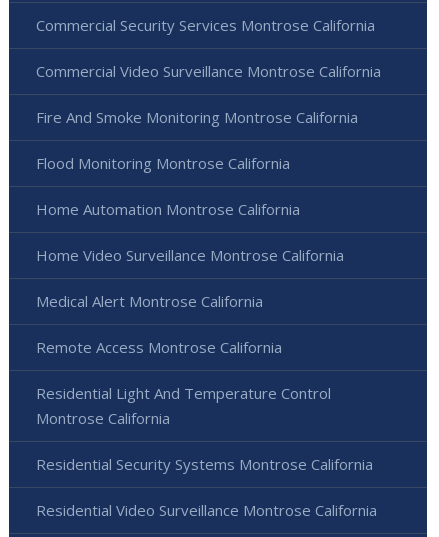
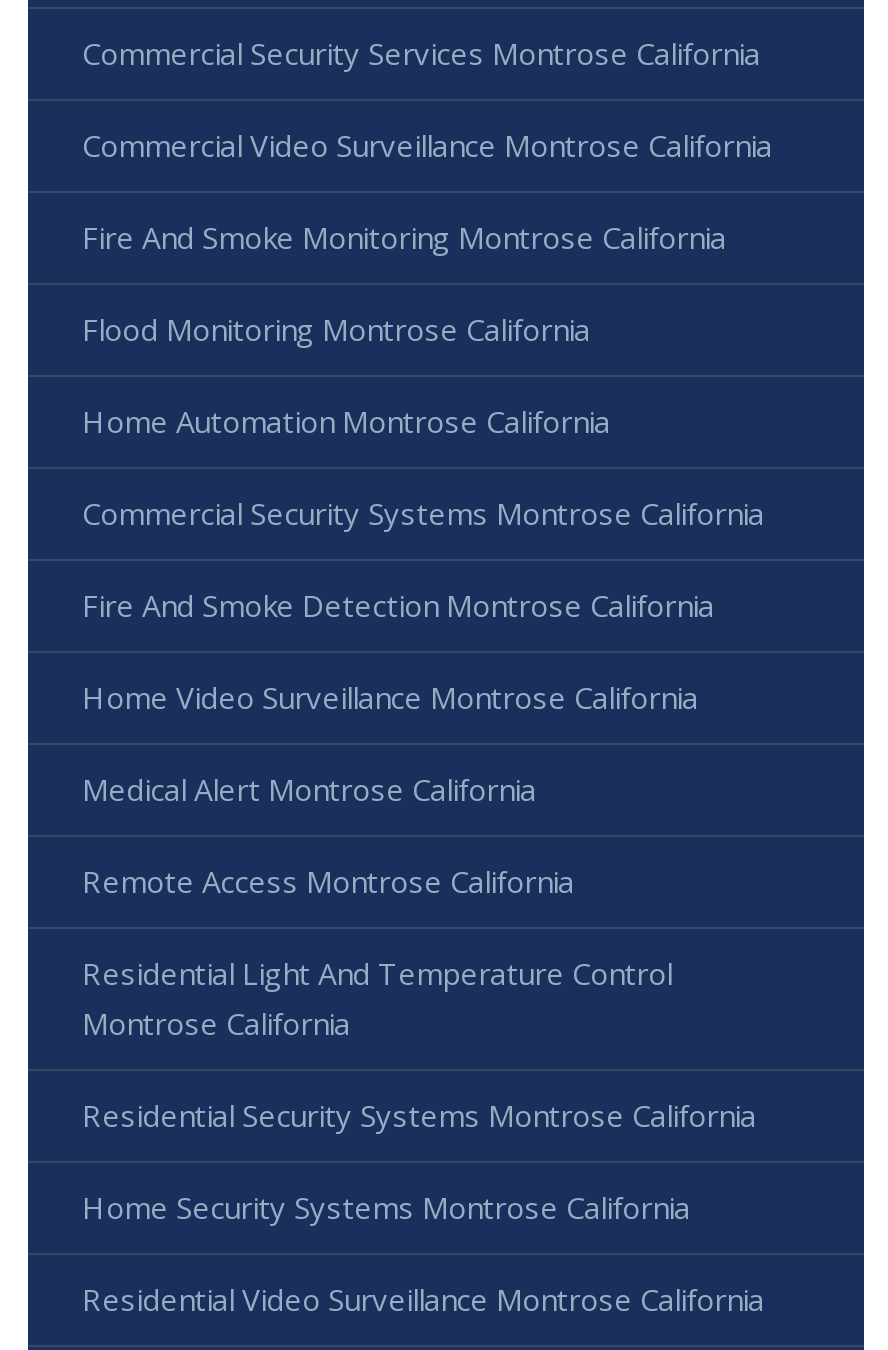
none -> [82,494,764,626] Commercial Security Systems Montrose California | Fire And Smoke Detection Montrose California
none -> [82,1188,690,1228] Home Security Systems Montrose California

